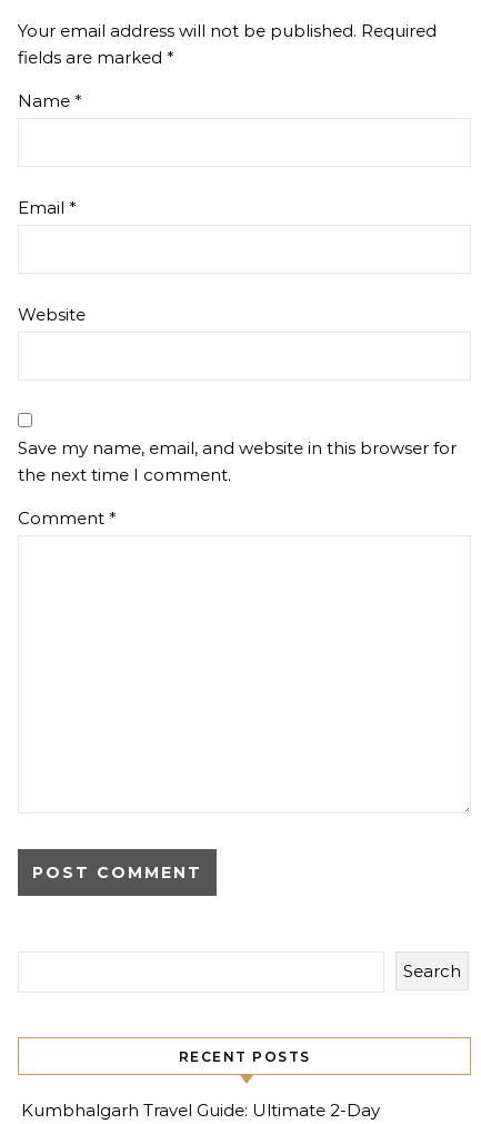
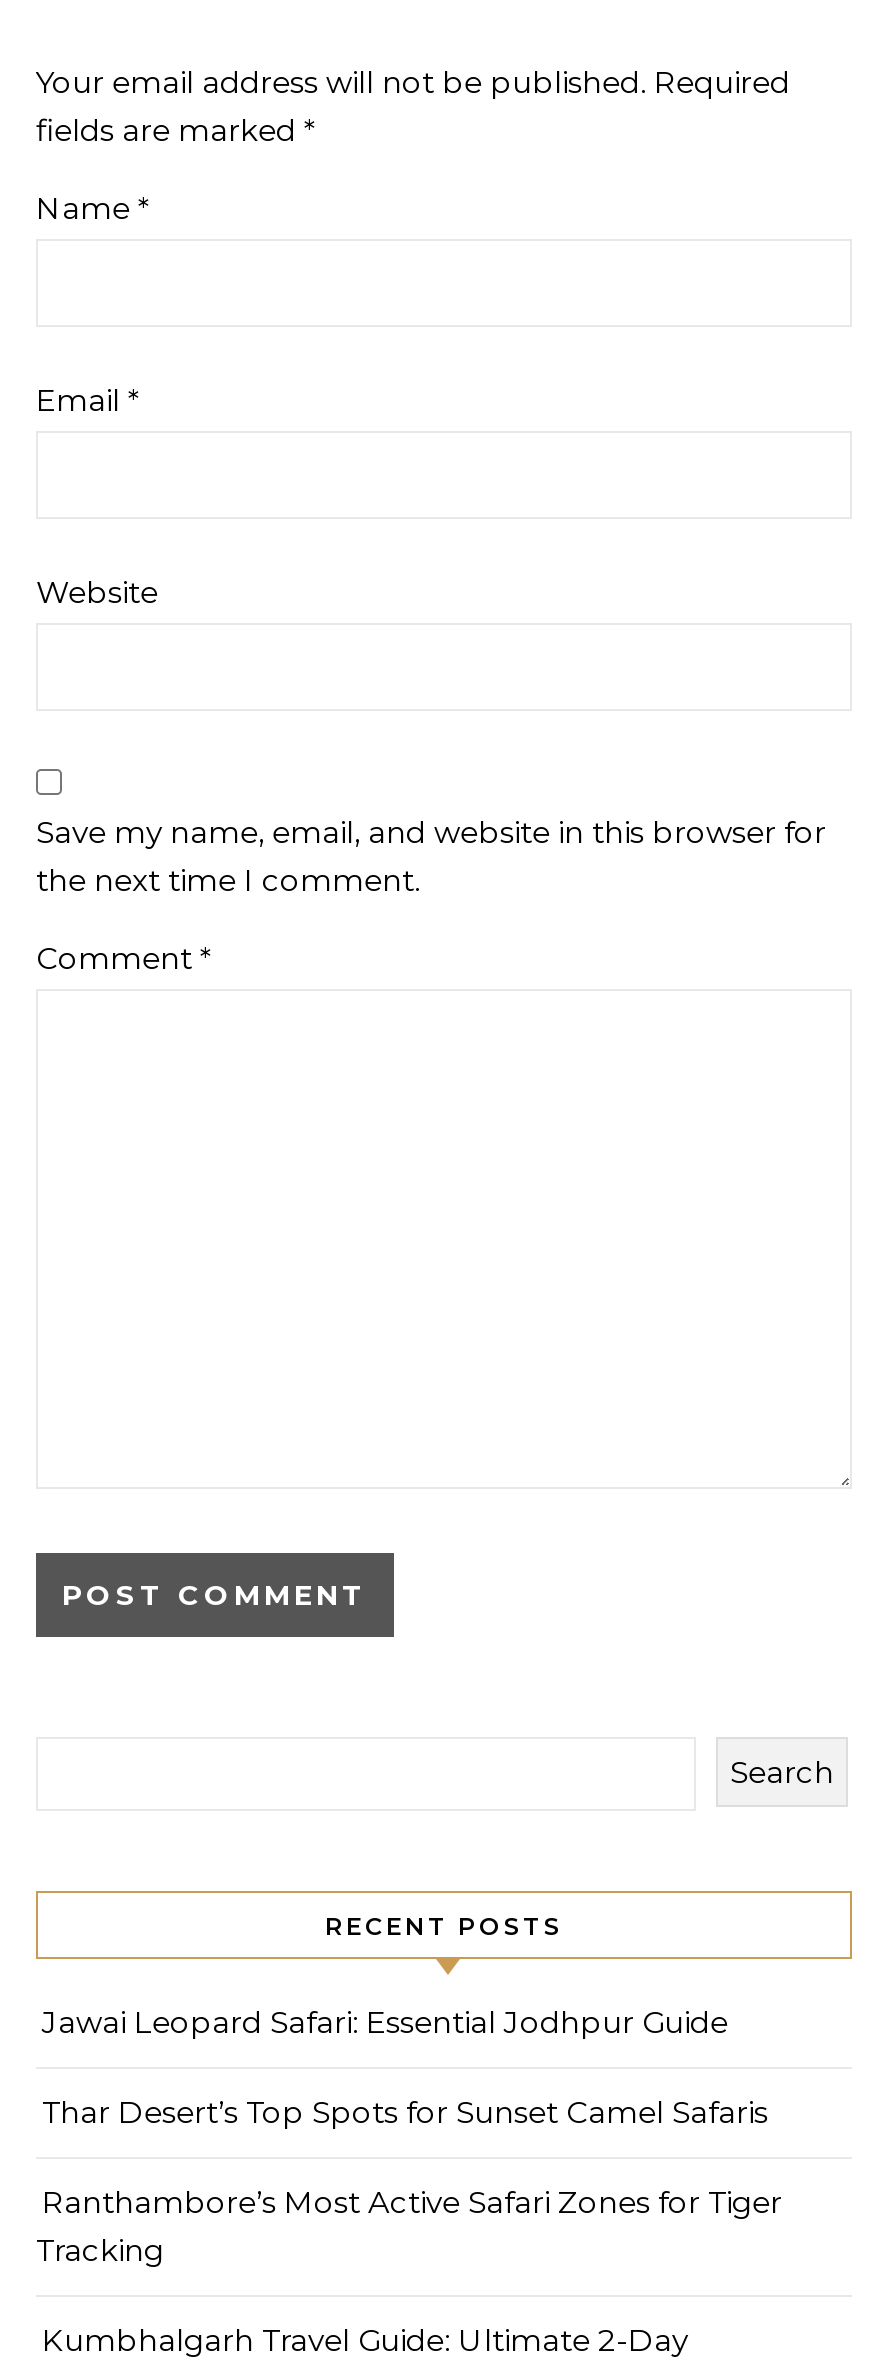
none -> [36,2004,782,2270] Jawai Leopard Safari: Essential Jodhpur Guide | Thar Desert’s Top Spots for Sunset Camel Safaris | Ranthambore’s Most Active Safari Zones for Tiger | Tracking

